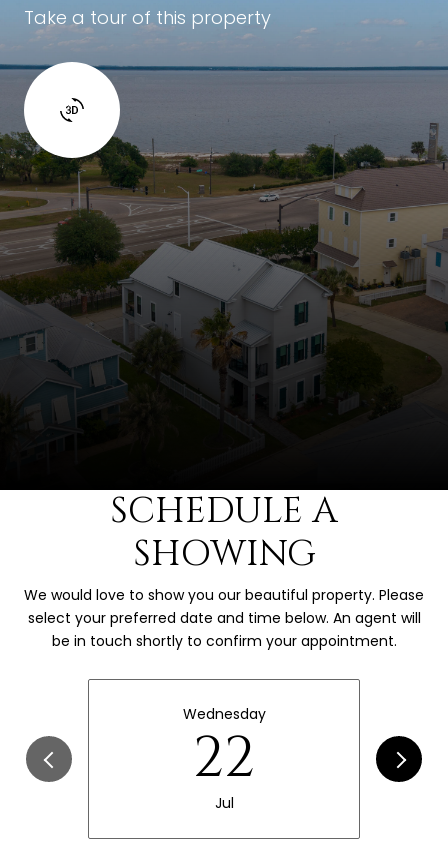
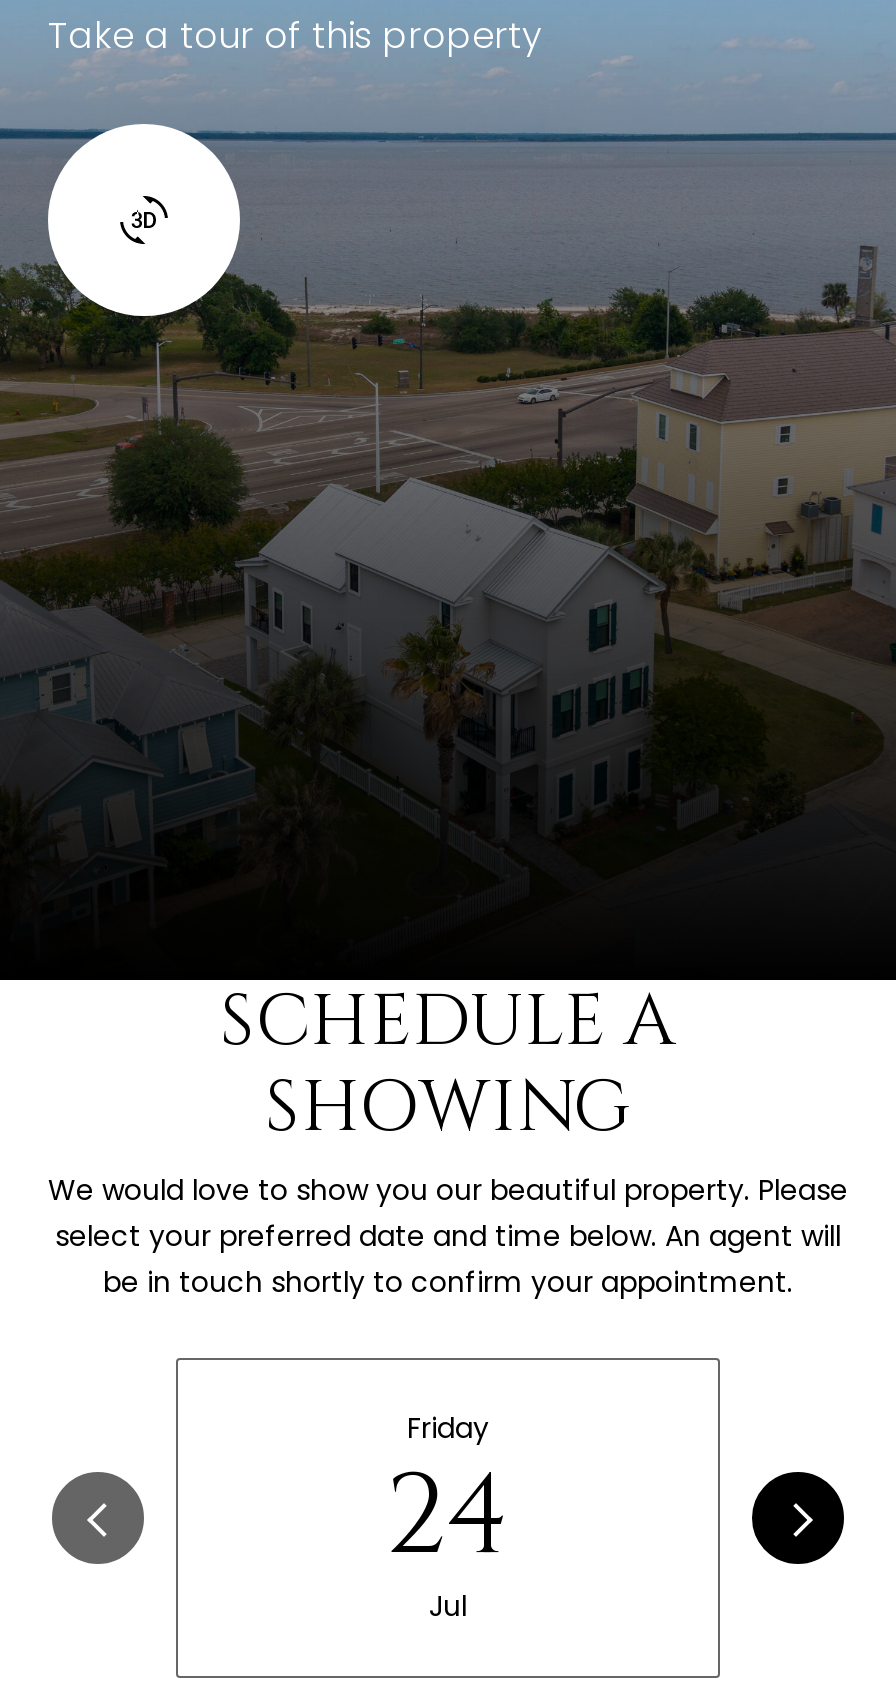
[182,704,265,797] Wednesday | 22 -> [385,1409,511,1595] Friday | 24

